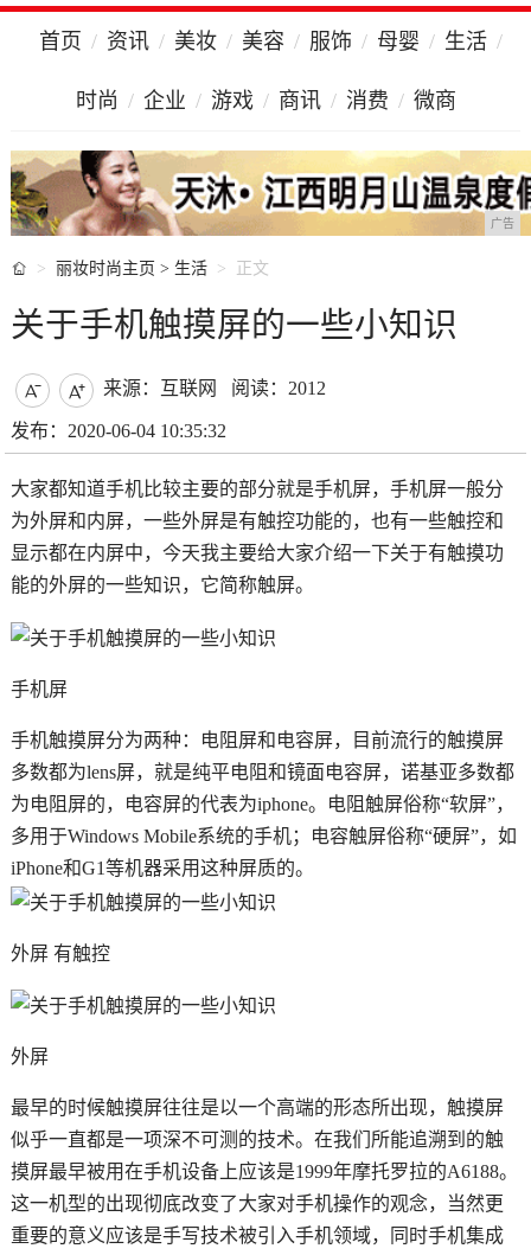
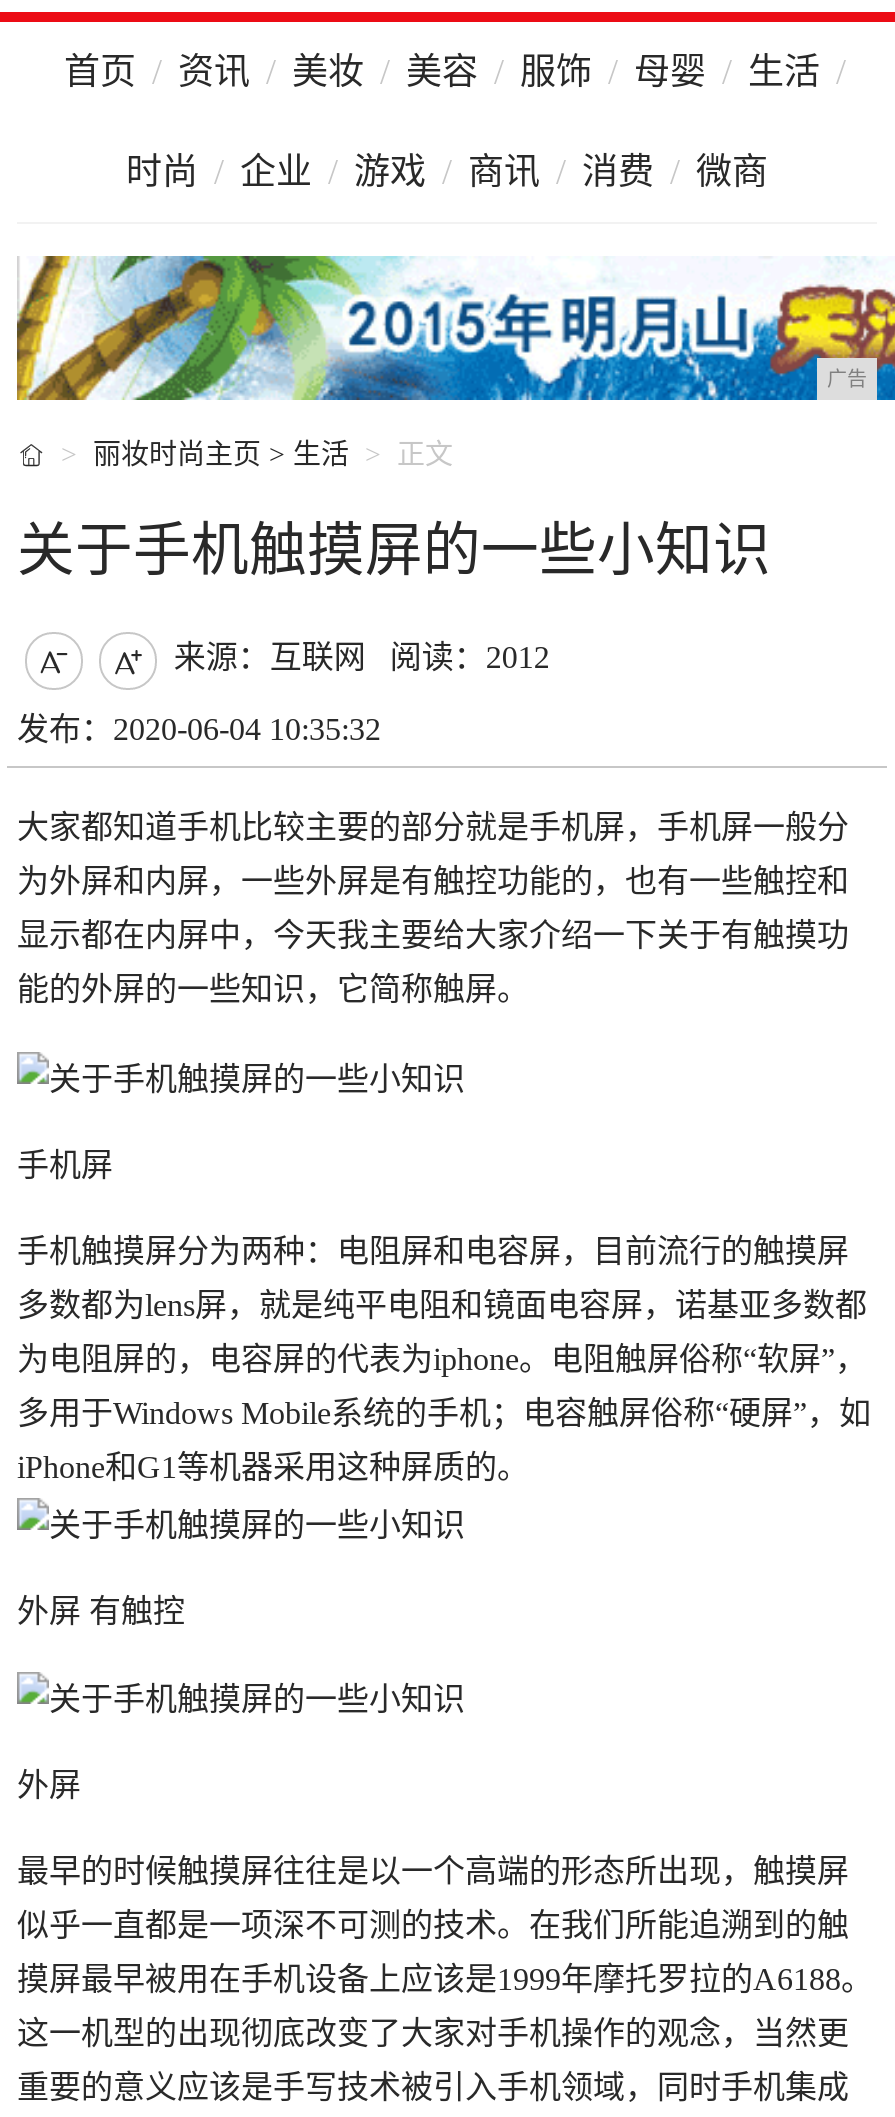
[9,149,527,237] [image] -> [15,254,889,402] [image]

